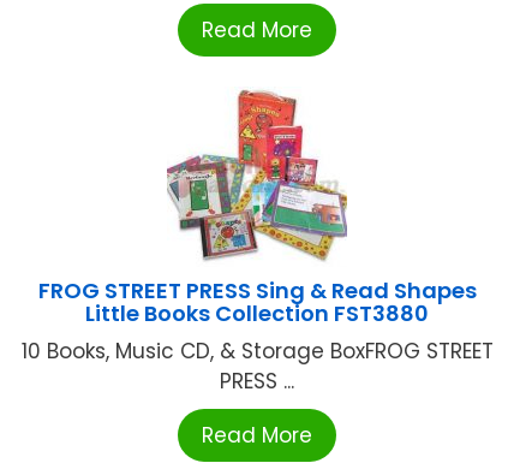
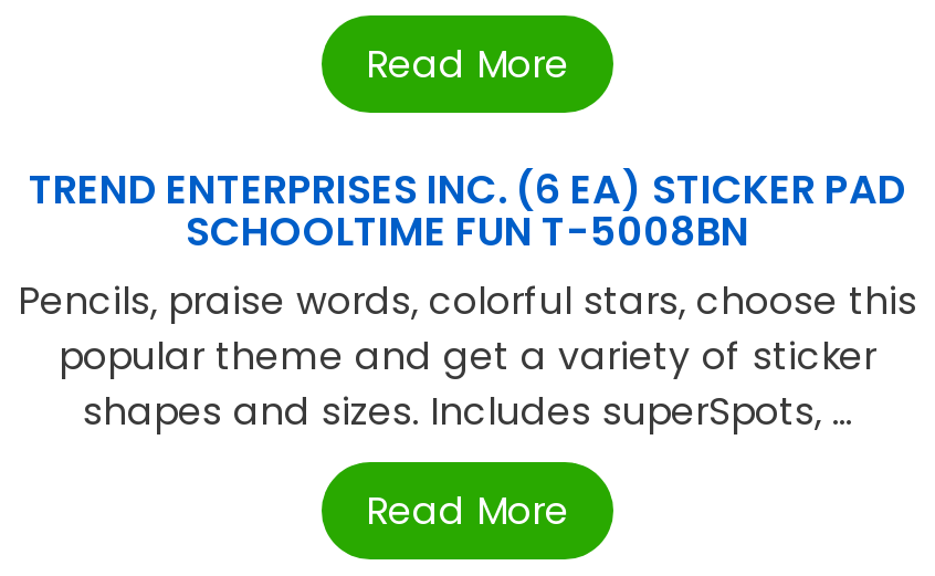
[21,275,493,396] FROG STREET PRESS Sing & Read Shapes | Little Books Collection FST3880 | 10 Books, Music CD, & Storage BoxFROG STREET | PRESS ... -> [18,161,917,438] TREND ENTERPRISES INC. (6 EA) STICKER PAD | SCHOOLTIME FUN T-5008BN | Pencils, praise words, colorful stars, choose this | popular theme and get a variety of sticker | shapes and sizes. Includes superSpots, ...

